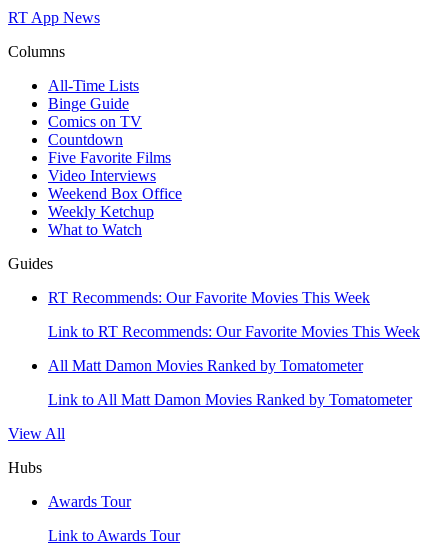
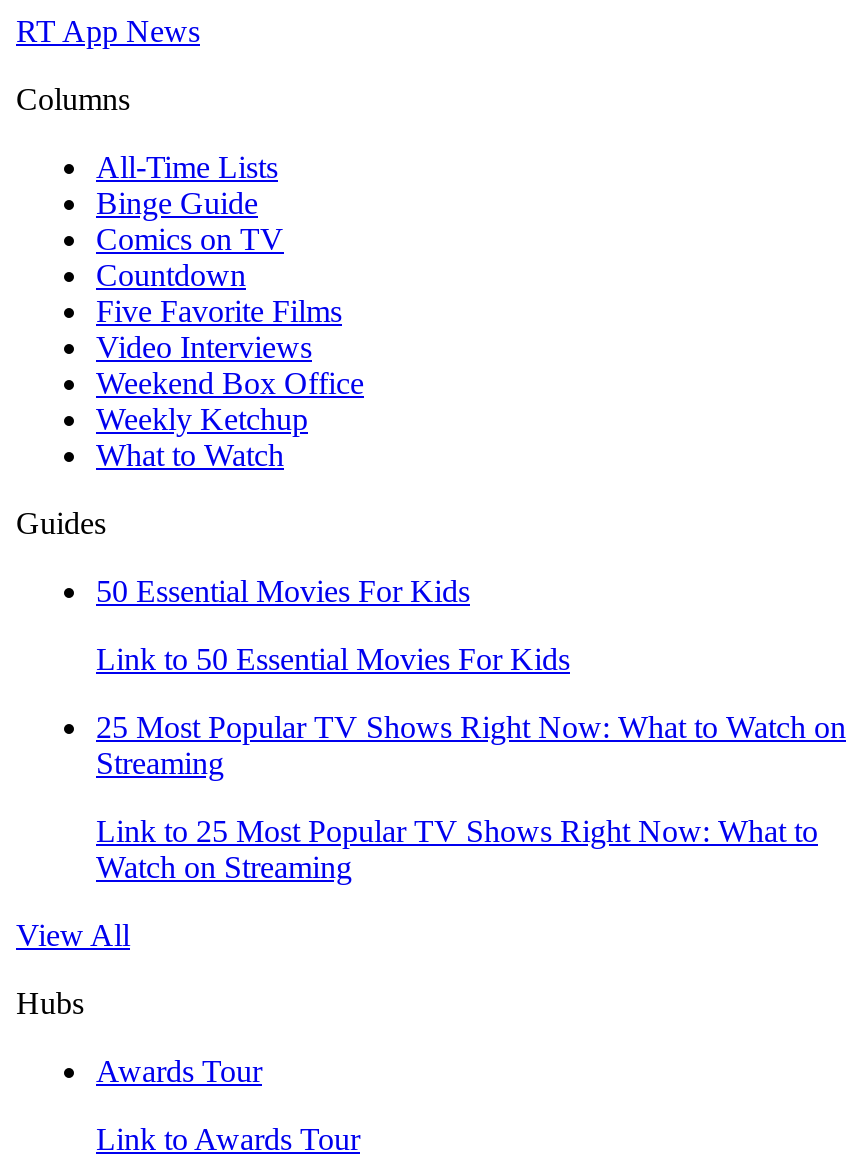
[48,289,370,306] RT Recommends: Our Favorite Movies This Week -> [96,574,470,608] 50 Essential Movies For Kids
[48,323,420,340] Link to RT Recommends: Our Favorite Movies This Week -> [96,642,570,676] Link to 50 Essential Movies For Kids
[48,357,363,374] All Matt Damon Movies Ranked by Tomatometer -> [96,710,846,780] 25 Most Popular TV Shows Right Now: What to Watch on | Streaming
[48,391,412,408] Link to All Matt Damon Movies Ranked by Tomatometer -> [96,814,818,884] Link to 25 Most Popular TV Shows Right Now: What to | Watch on Streaming

